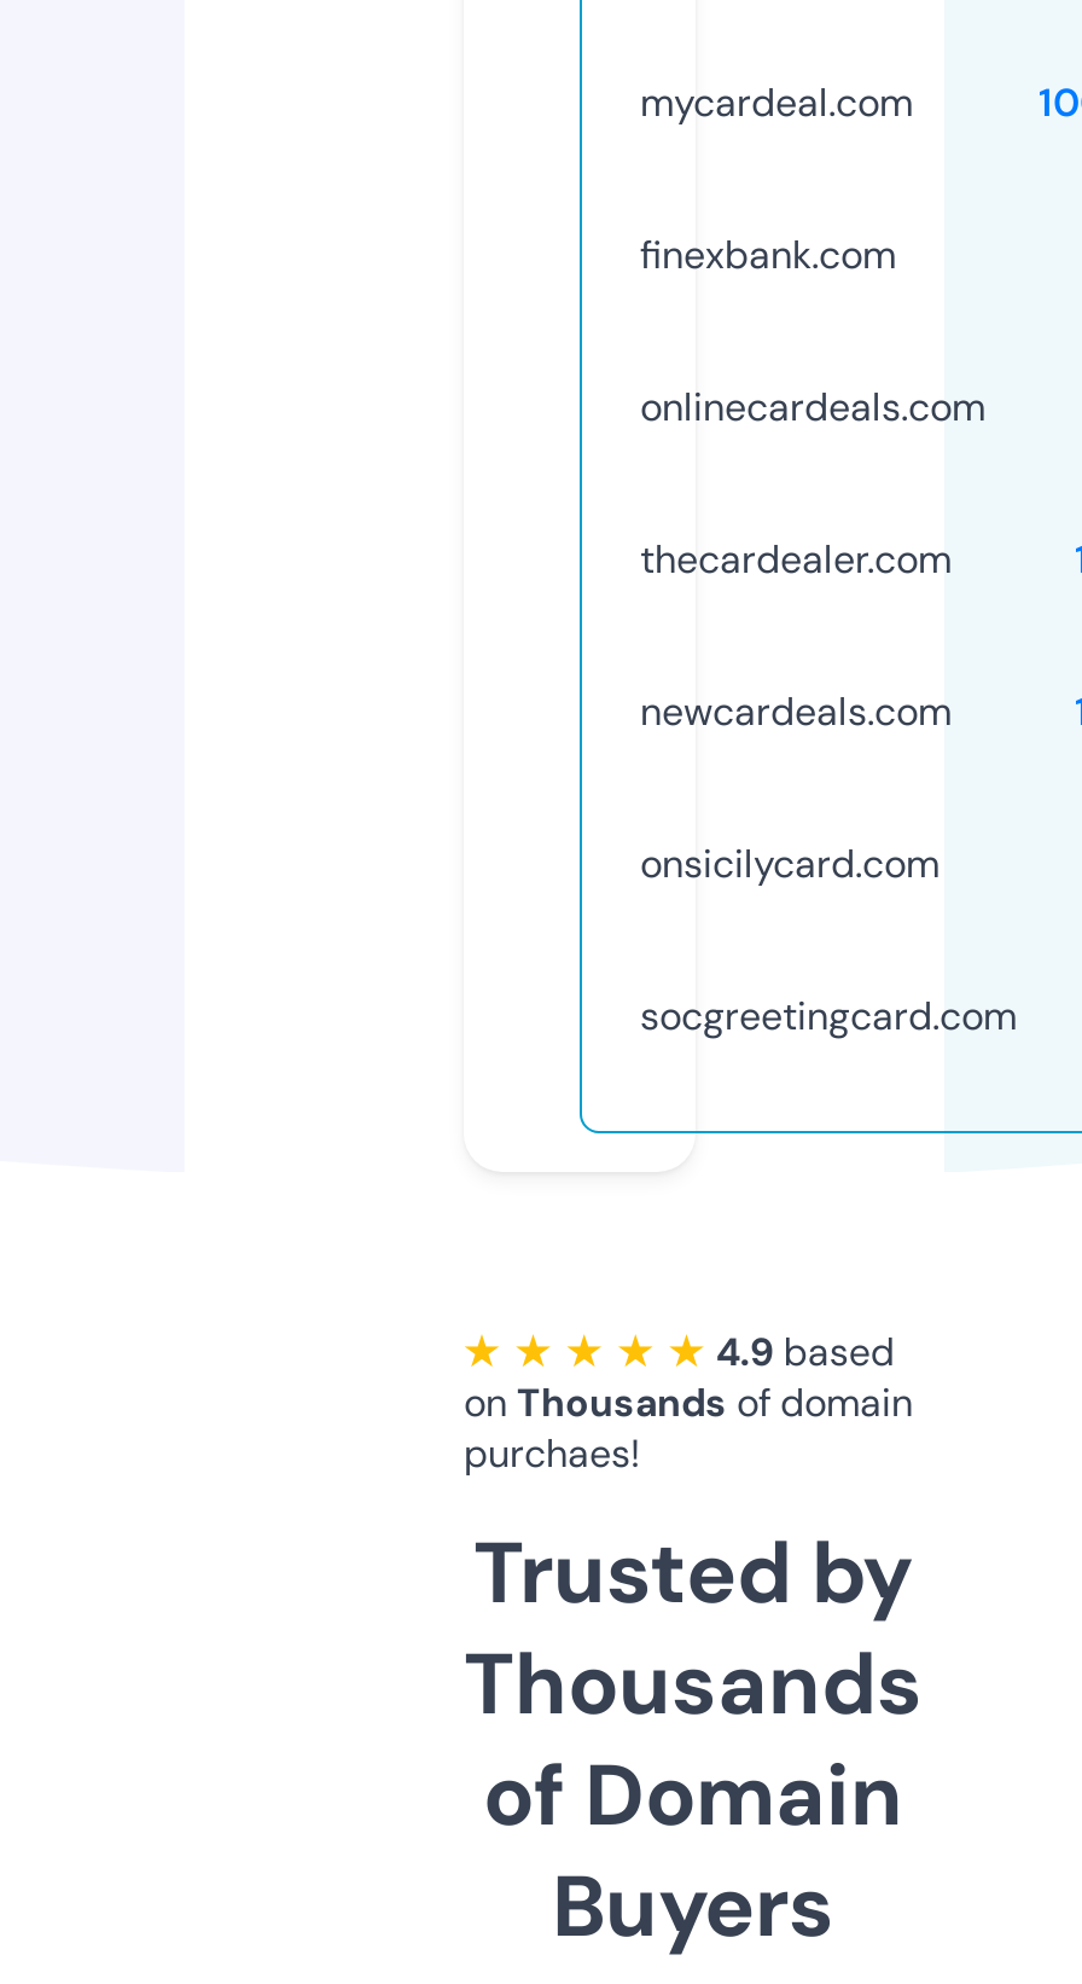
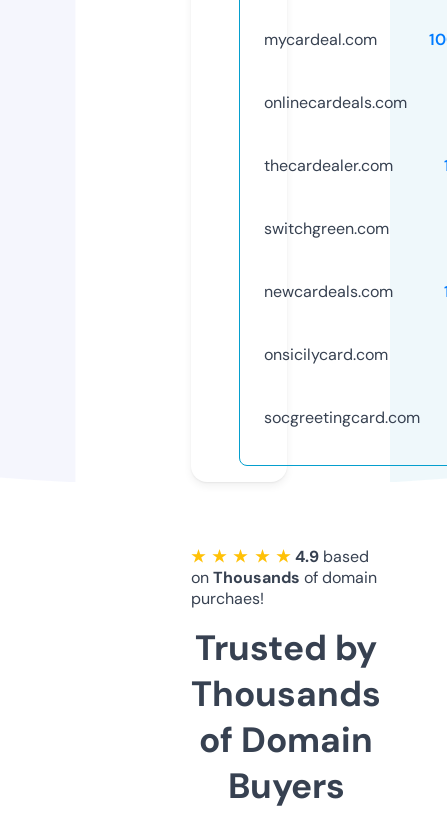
[640,229,896,280] finexbank.com -> none
moved [640,381,985,584] -> [264,92,407,176]: onlinecardeals.com | thecardealer.com
none -> [264,218,389,239] switchgreen.com

